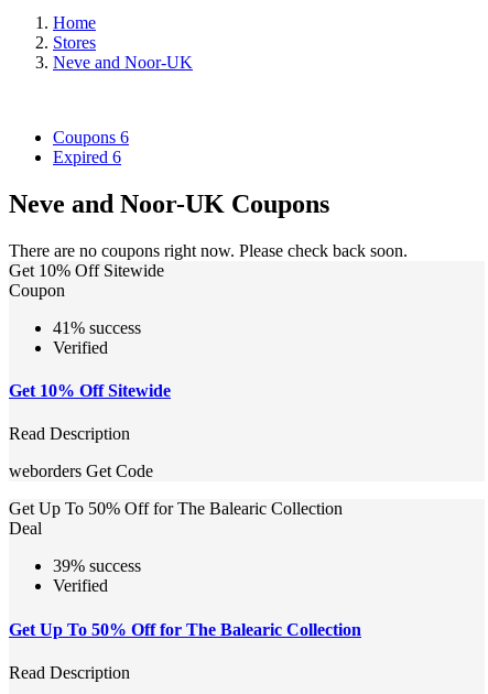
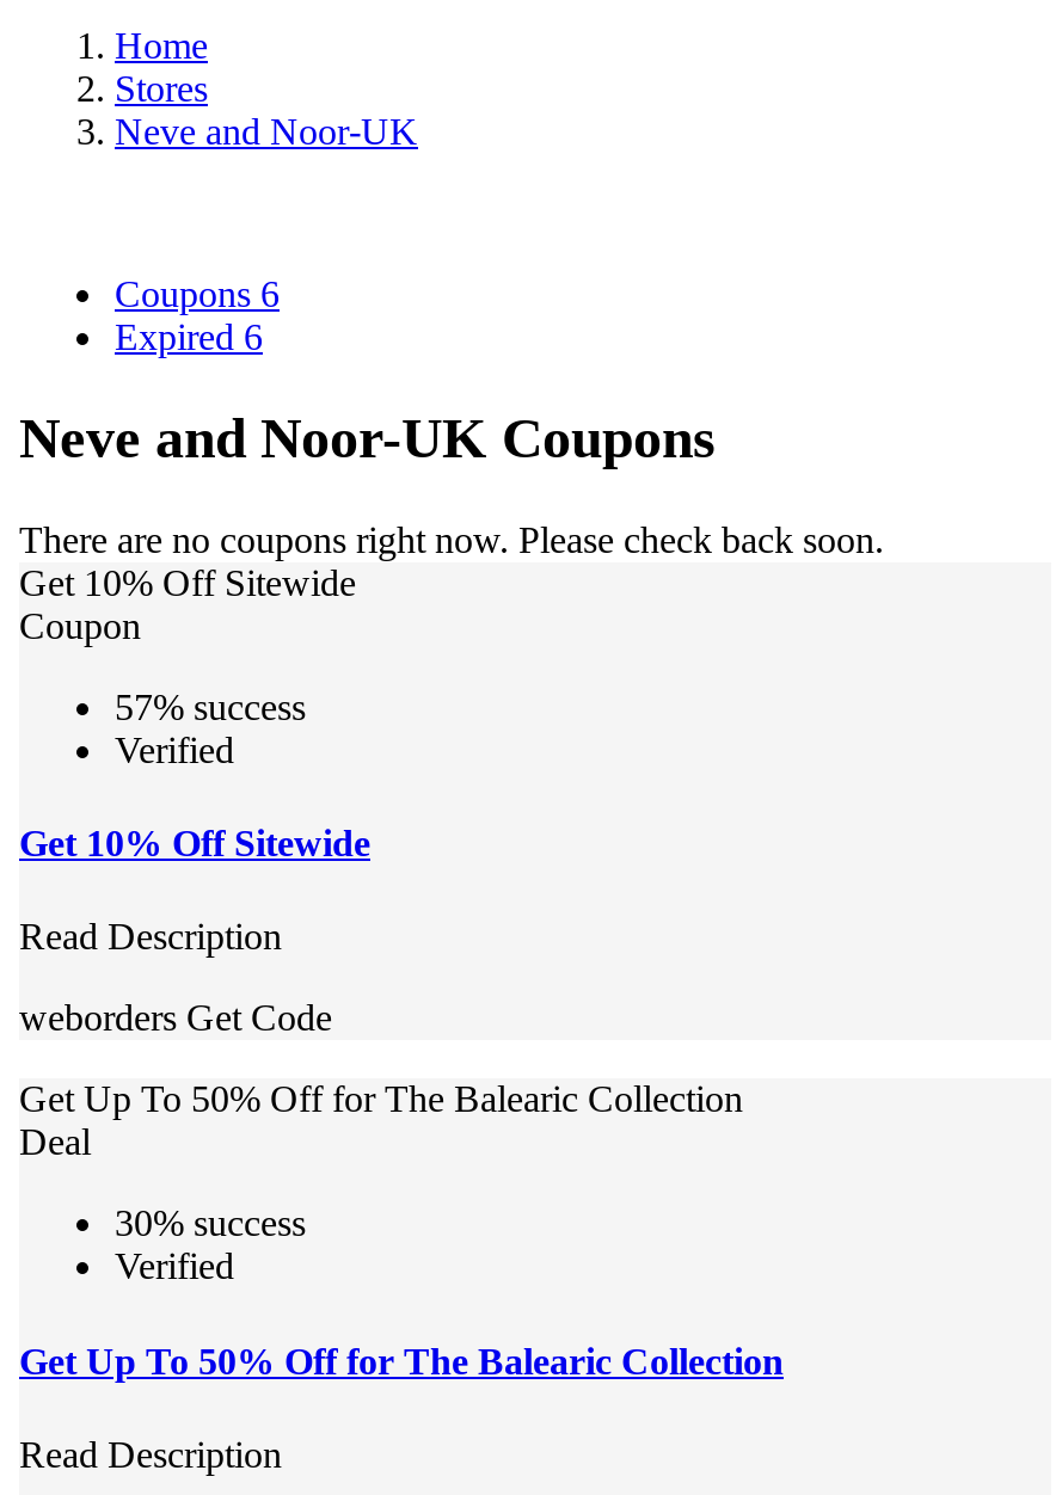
[53,318,141,337] 41% success -> [115,686,306,727] 57% success
[53,557,141,575] 39% success -> [115,1203,306,1244] 30% success

